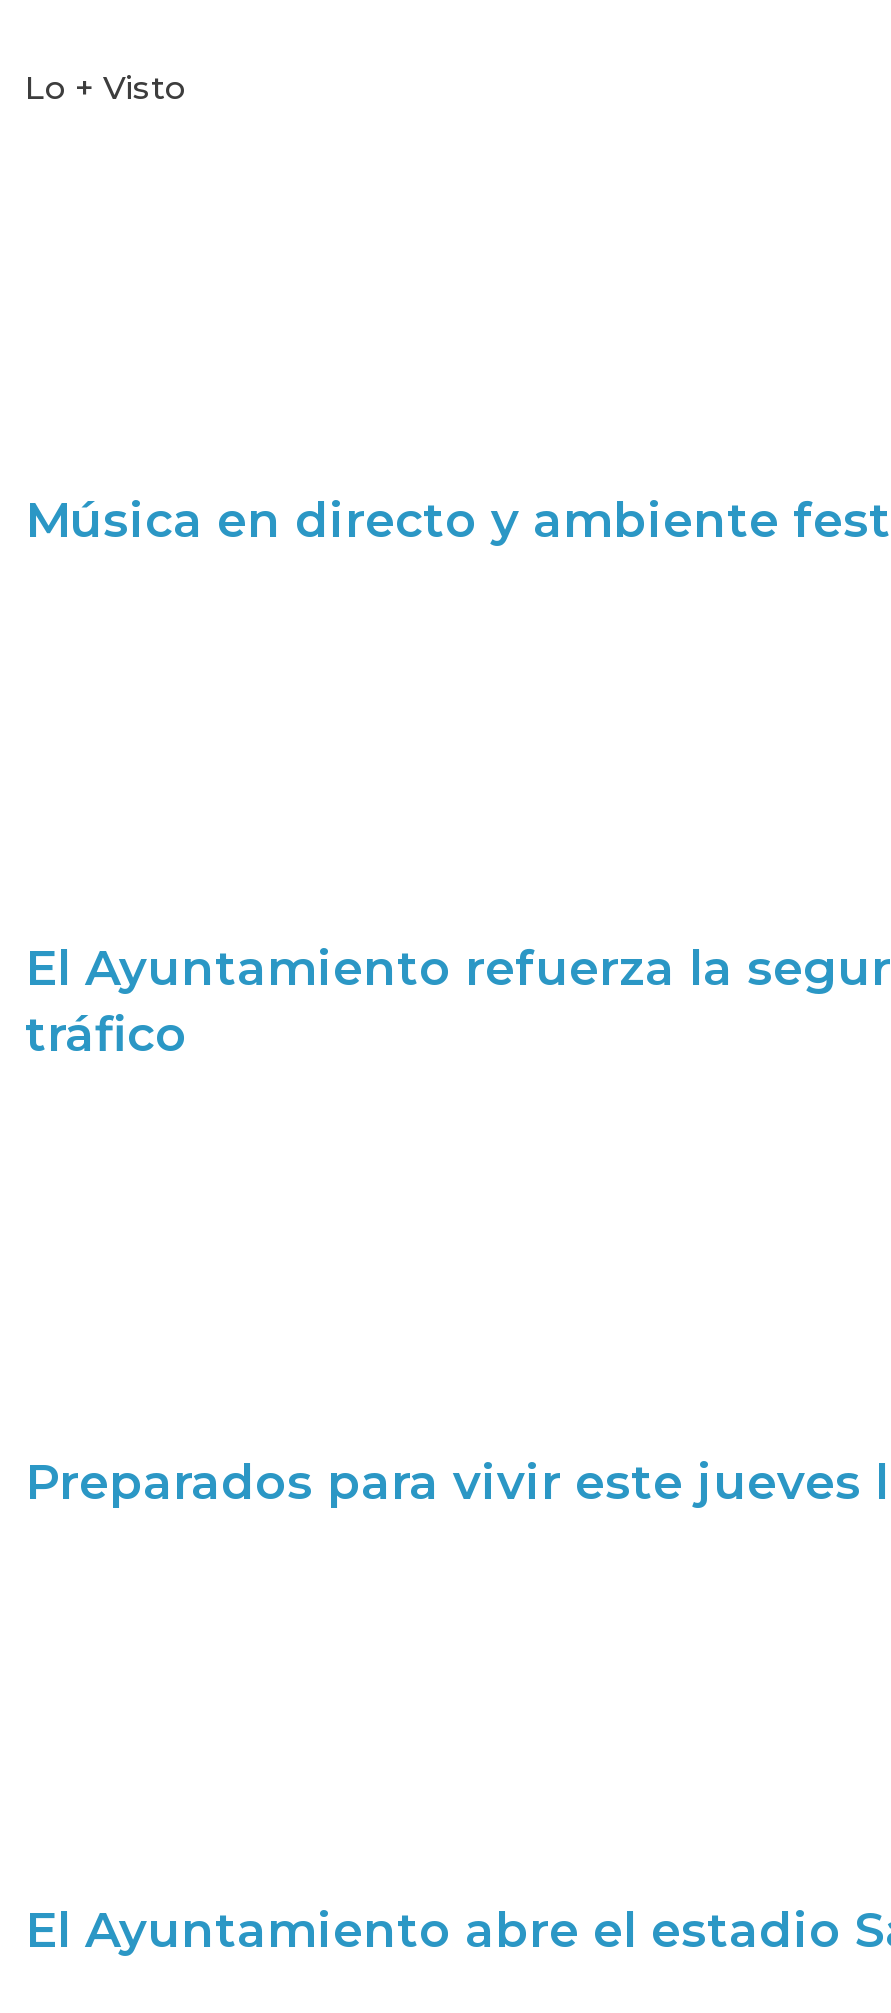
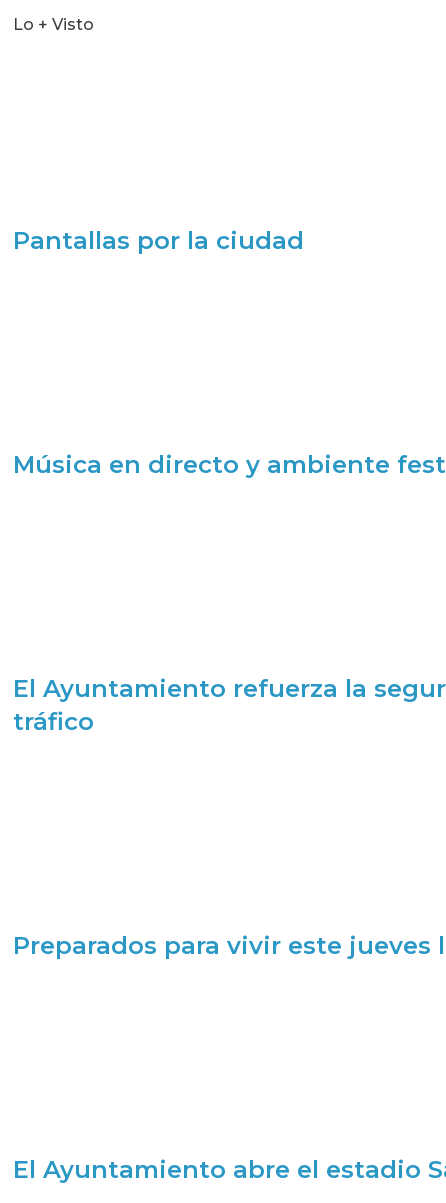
none -> [13,226,304,255] Pantallas por la ciudad

